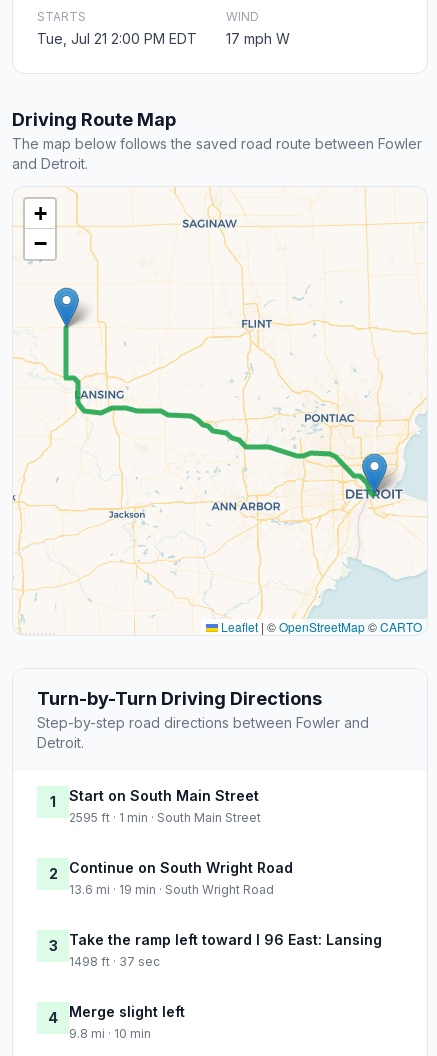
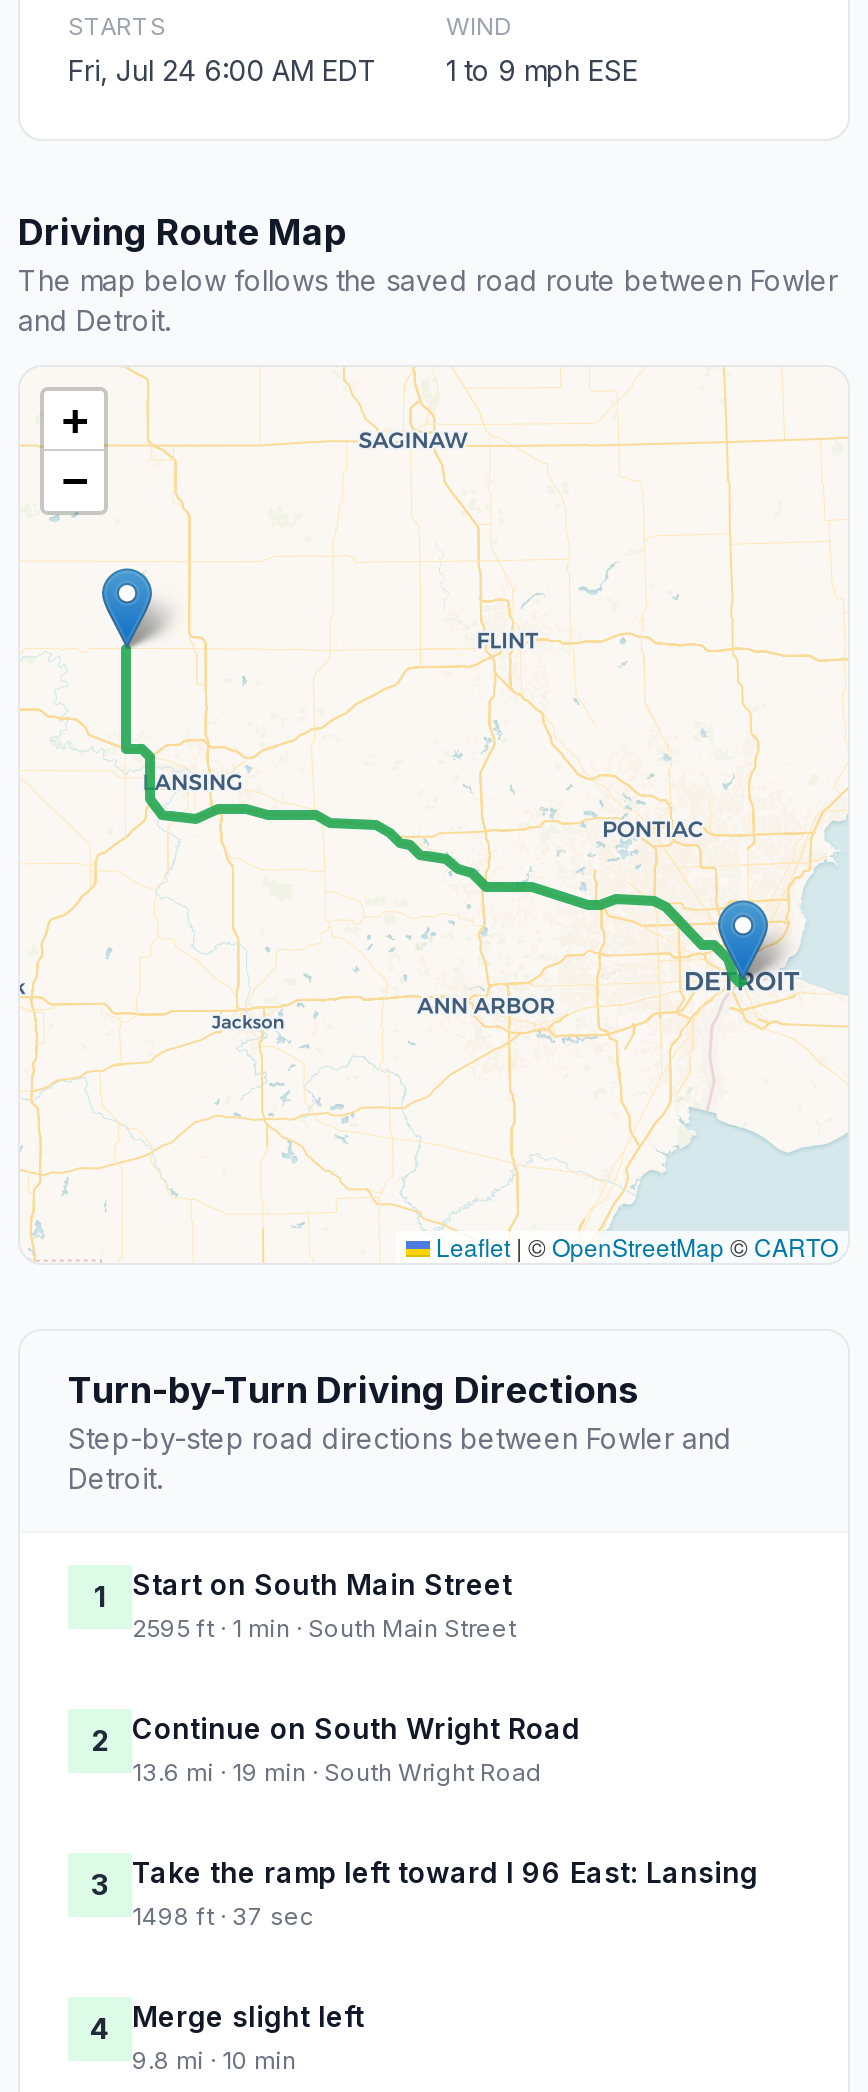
[37,30,197,47] Tue, Jul 21 2:00 PM EDT -> [68,53,378,87] Fri, Jul 24 6:00 AM EDT
[226,30,290,47] 17 mph W -> [446,53,638,87] 1 to 9 mph ESE

